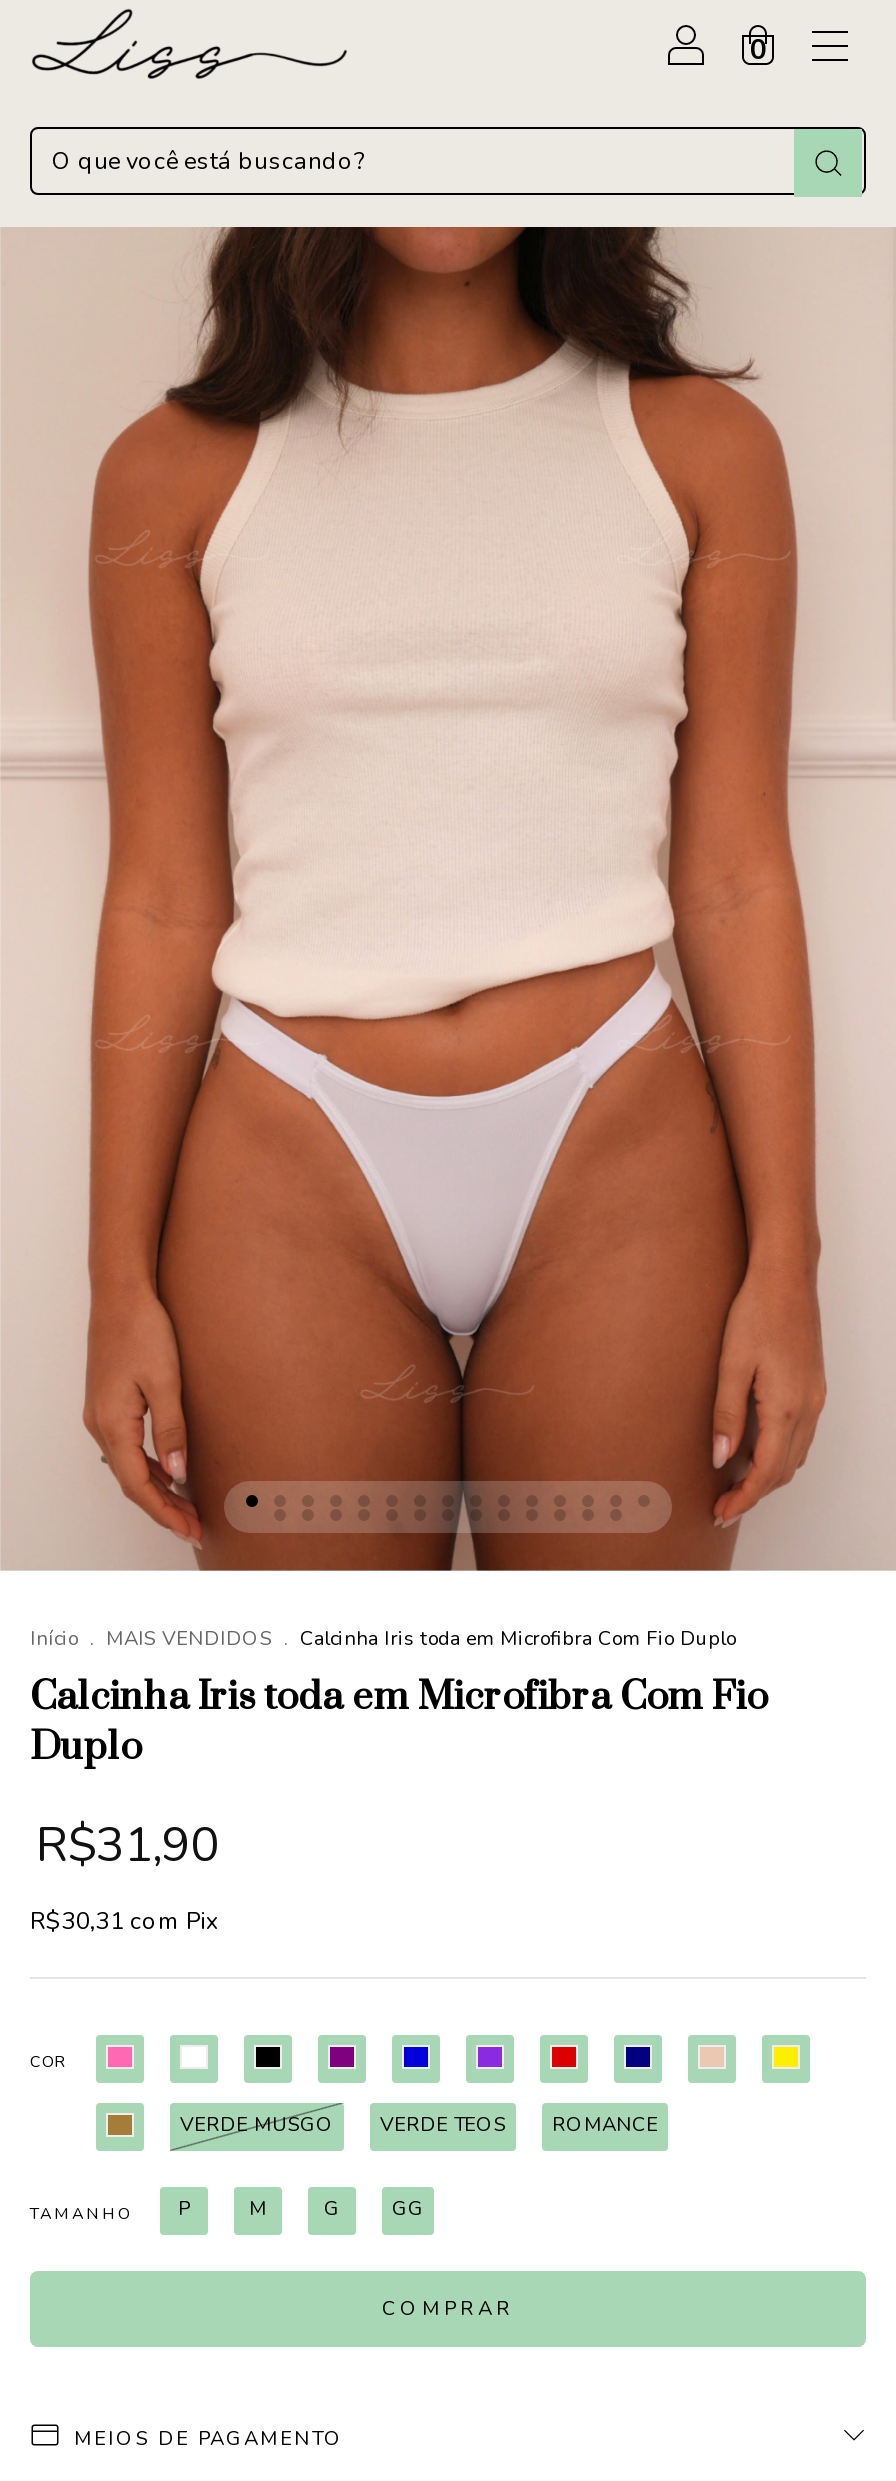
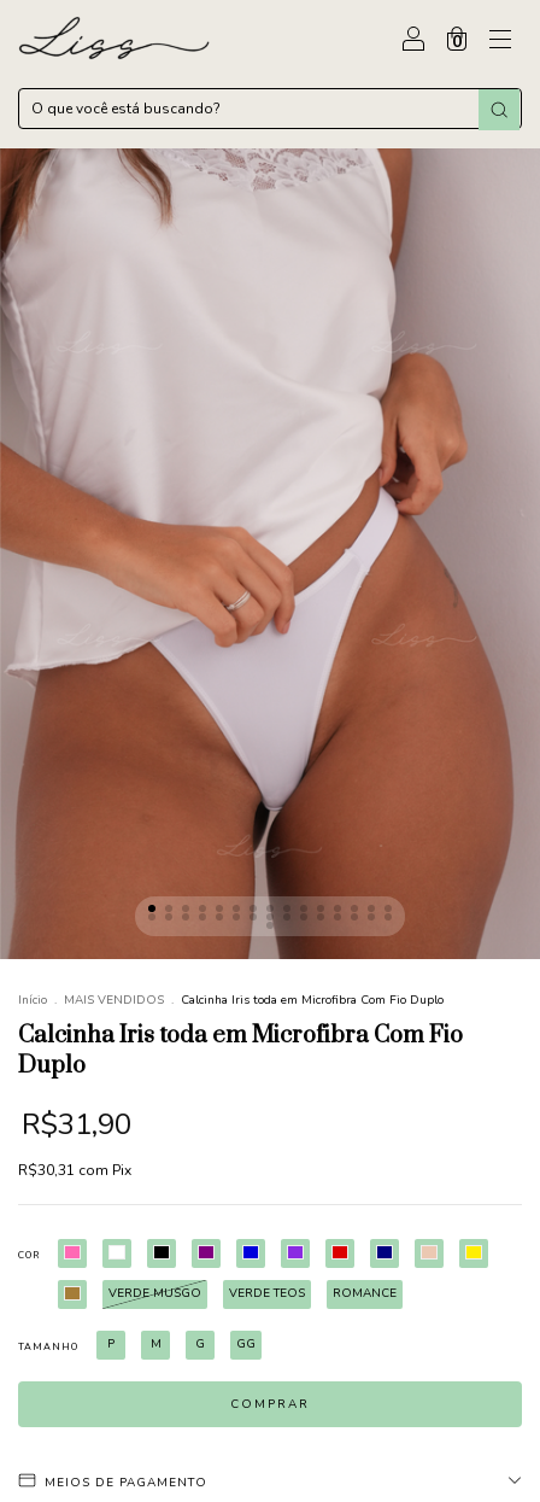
[6,225,890,1571] [image] -> [4,147,536,959] [image]

